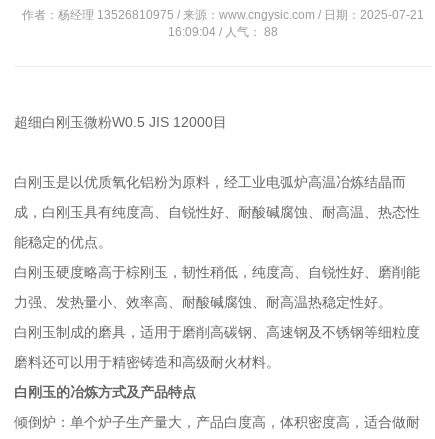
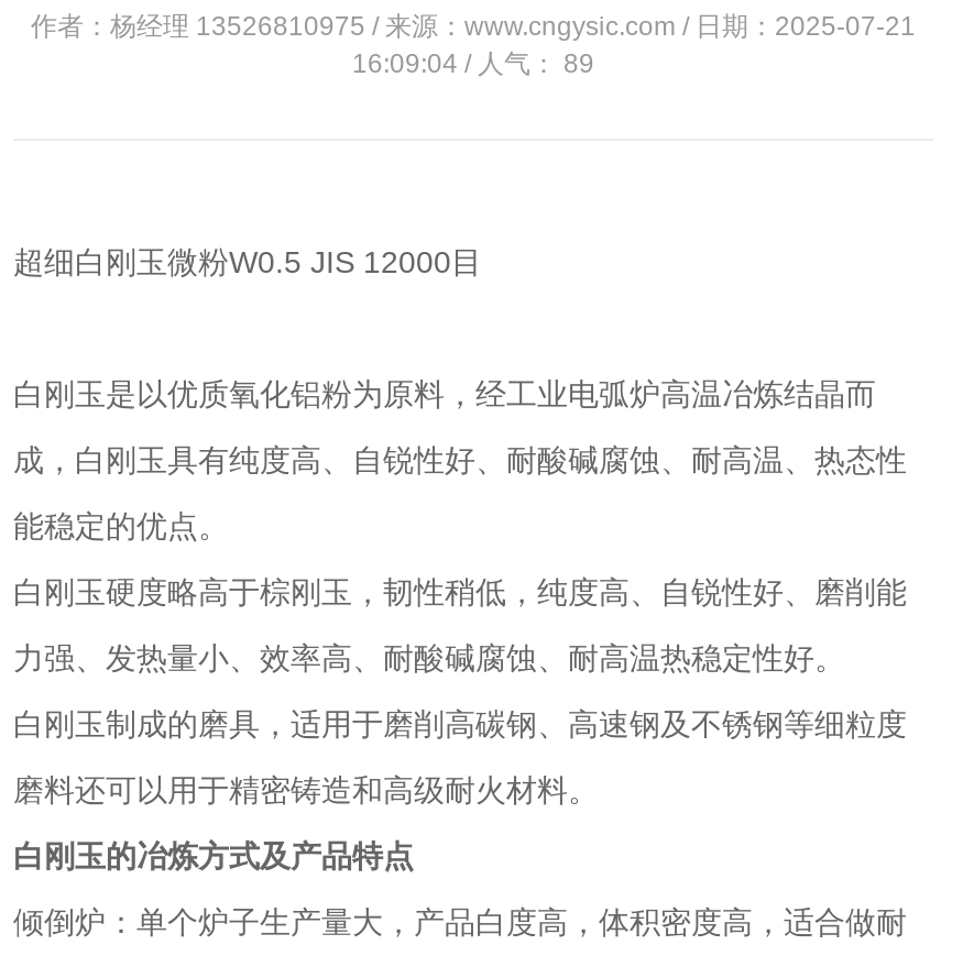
[168,25,278,39] 16:09:04 / 人气：88 -> [352,48,594,79] 16:09:04 / 人气：89

